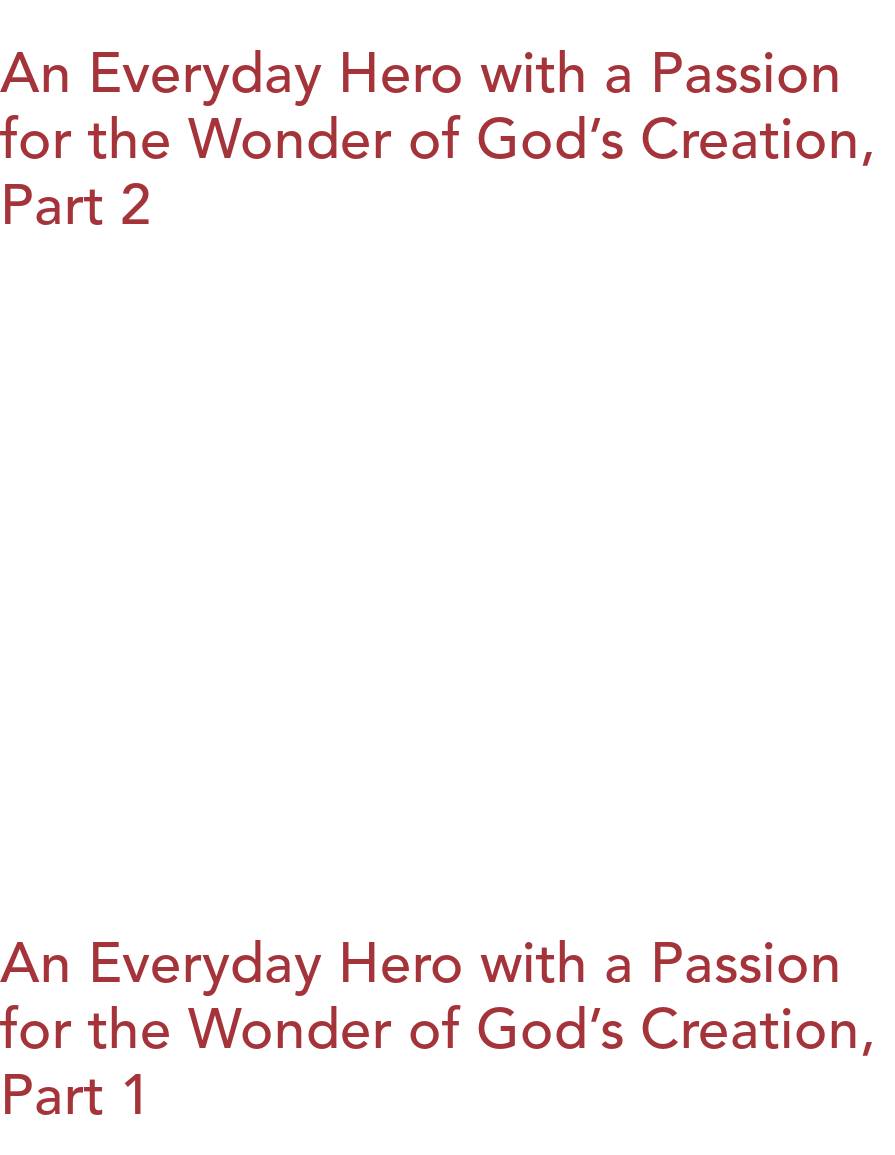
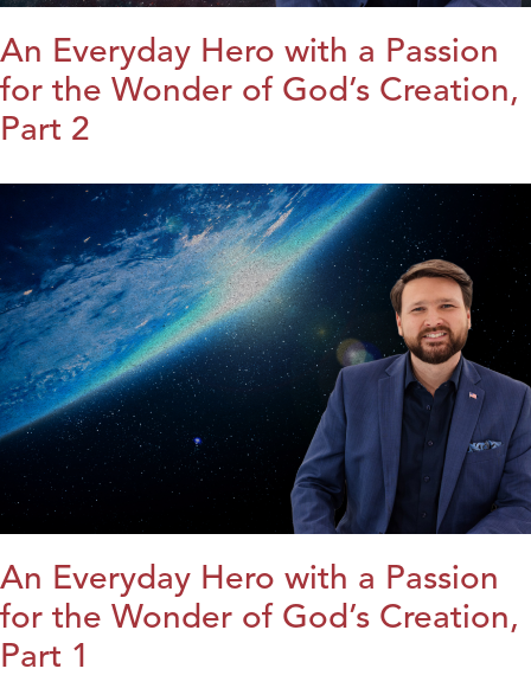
none -> [4,182,527,535] [image]

